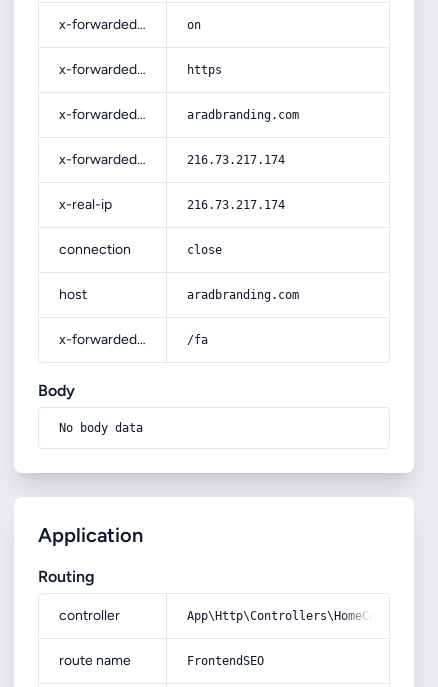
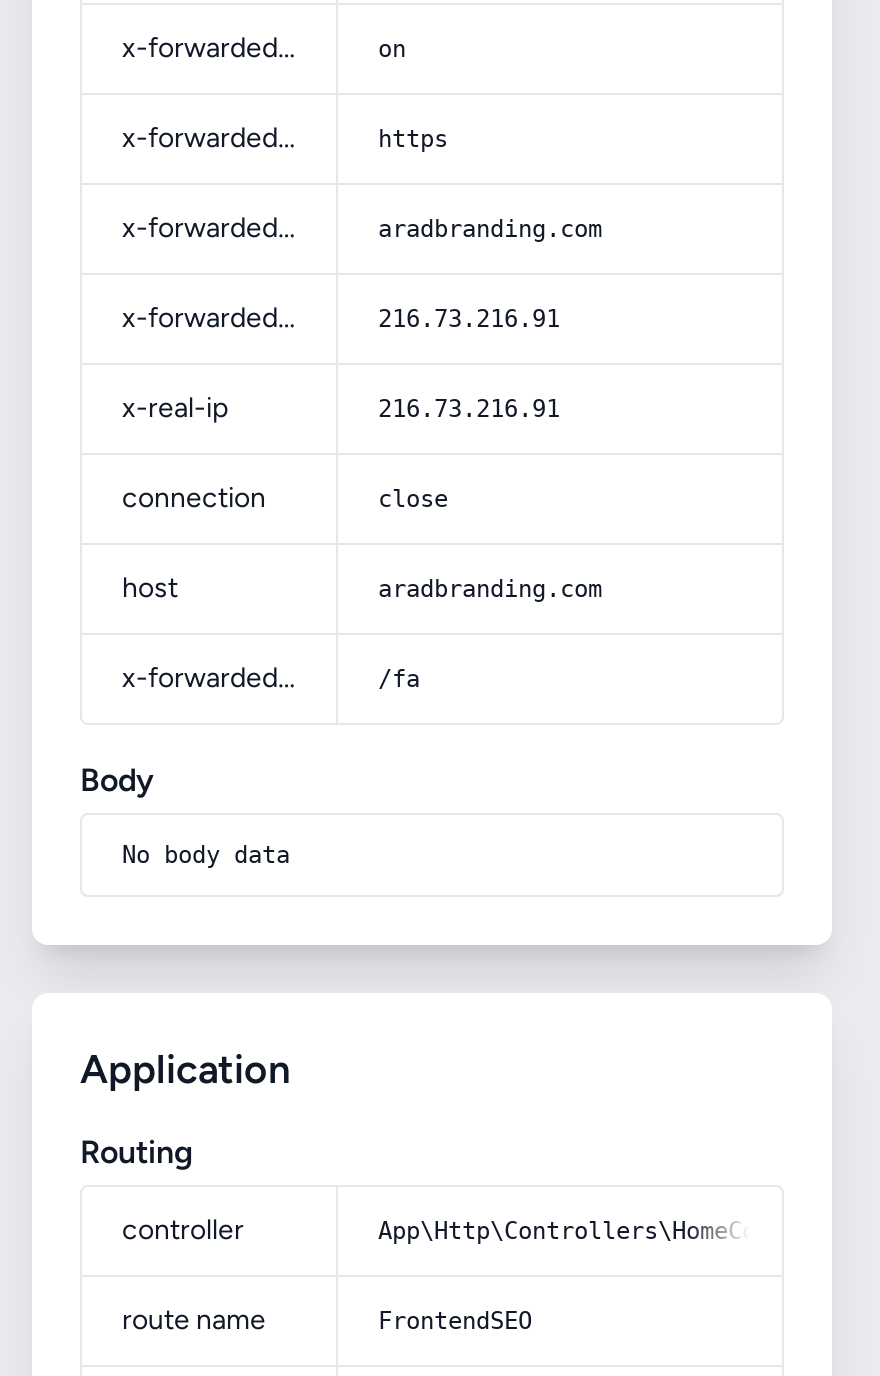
[187,153,285,167] 216.73.217.174 -> [378,305,560,333] 216.73.216.91
[187,198,285,212] 216.73.217.174 -> [378,395,560,423] 216.73.216.91

